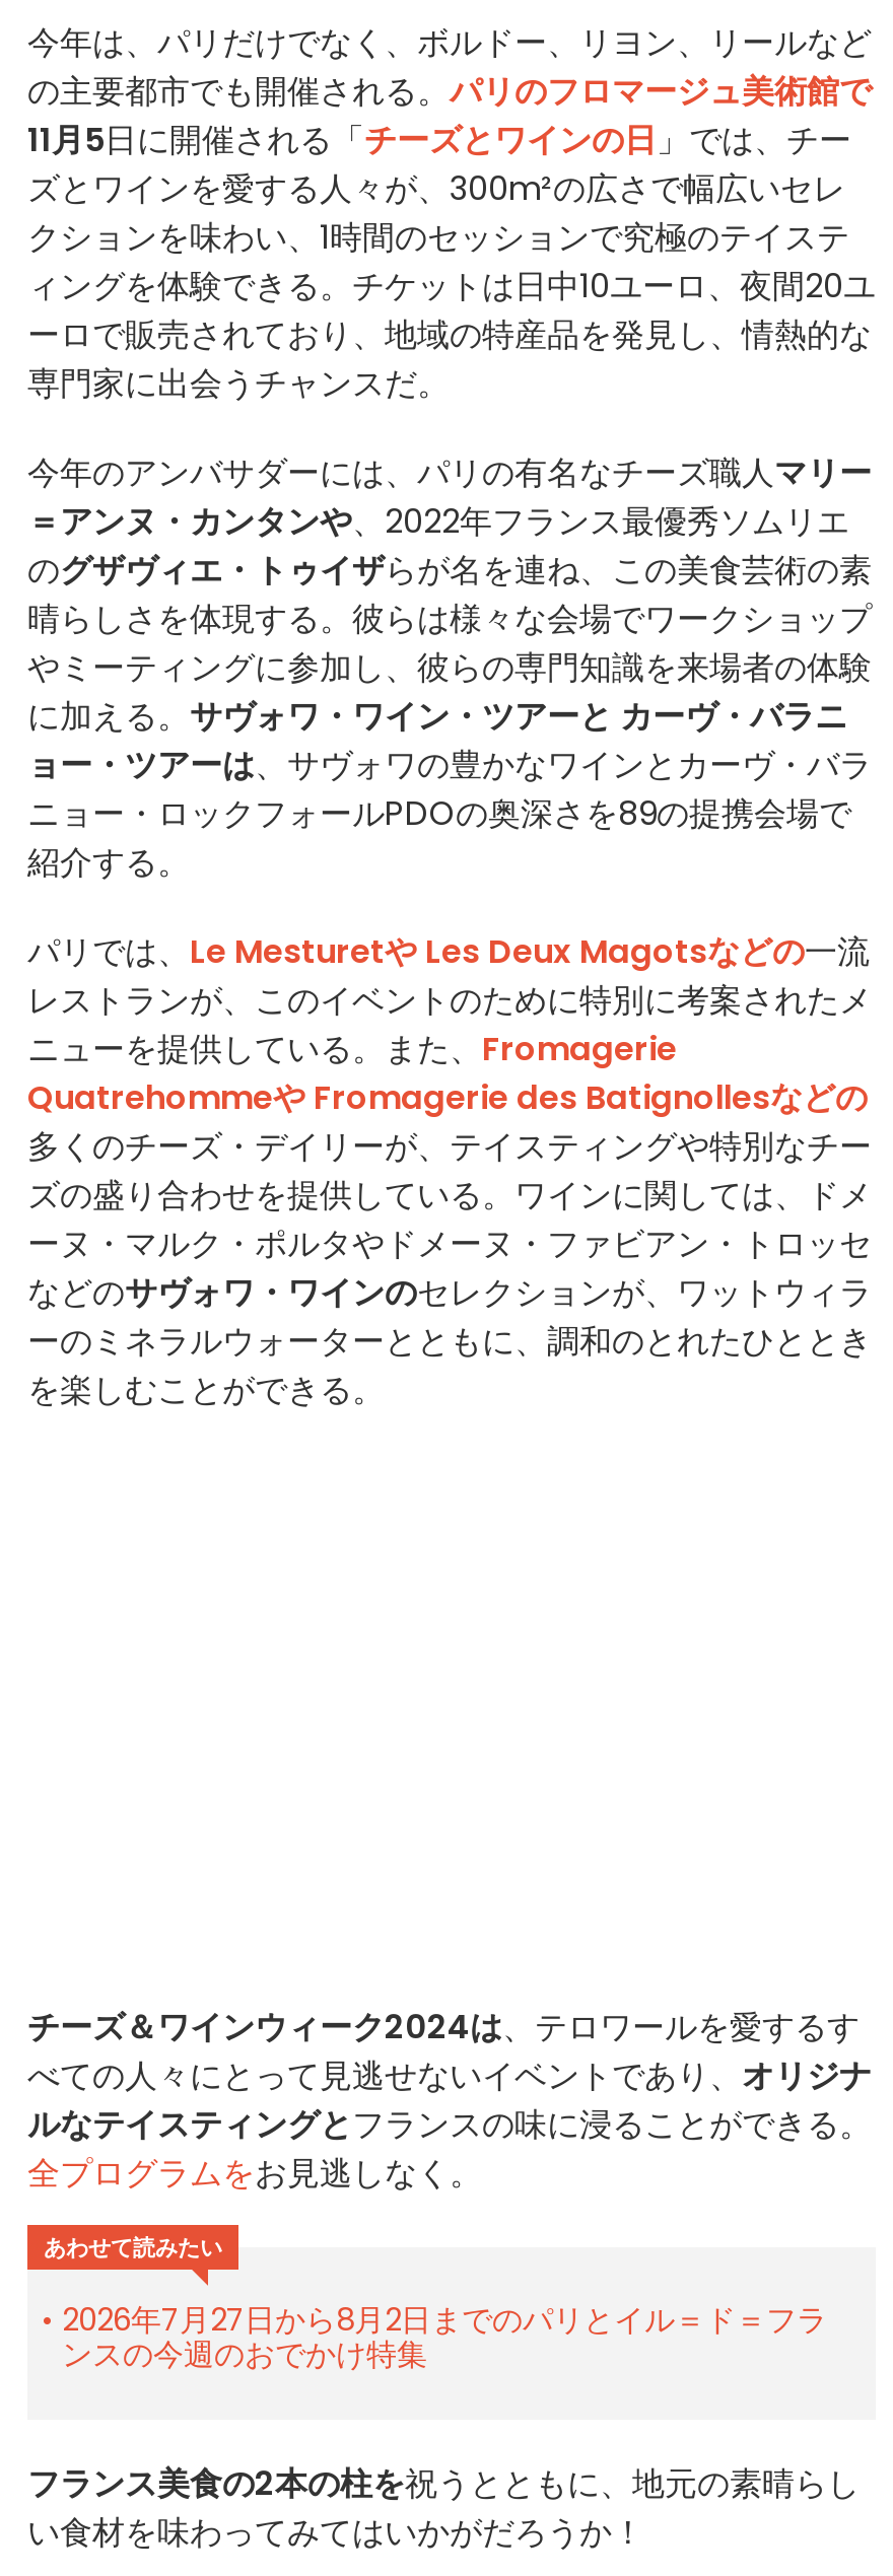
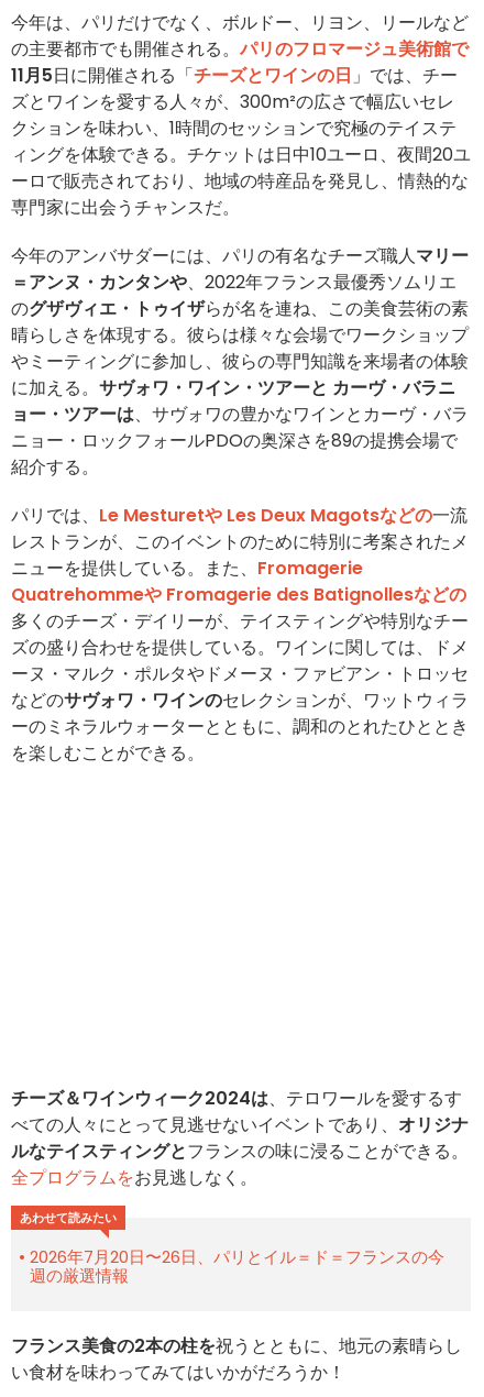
[62,2299,827,2376] 2026年7月27日から8月2日までのパリとイル＝ド＝フラ | ンスの今週のおでかけ特集 -> [30,1246,444,1288] 2026年7月20日〜26日、パリとイル＝ド＝フランスの今 | 週の厳選情報

